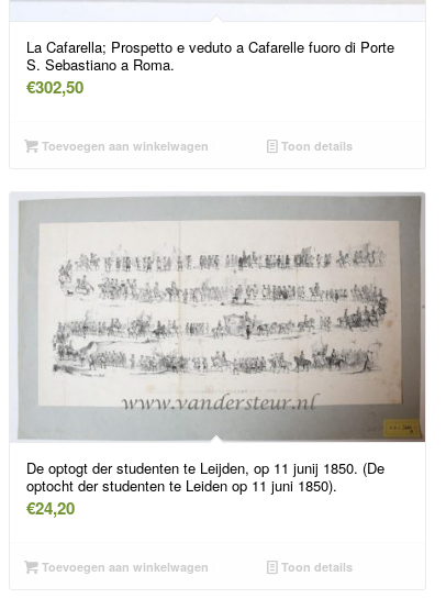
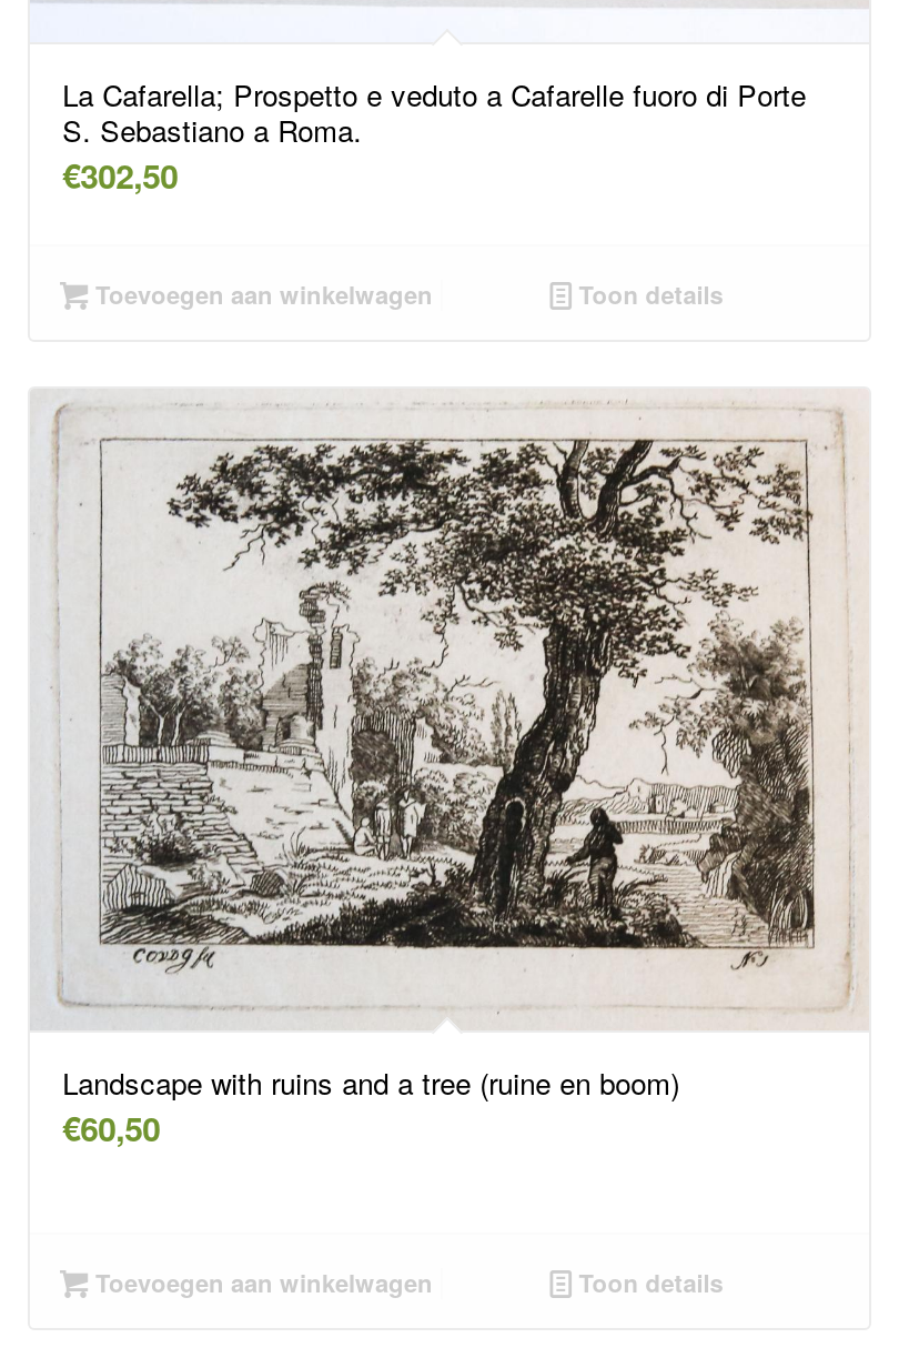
[12,192,426,520] [image] | De optogt der studenten te Leijden, op 11 junij 1850. (De | optocht der studenten te Leiden op 11 juni 1850). | €24,20 -> [50,391,867,1151] [image] | Landscape with ruins and a tree (ruine en boom) | €60,50

